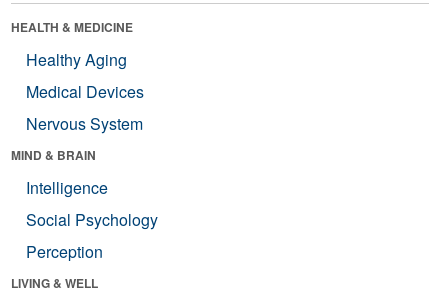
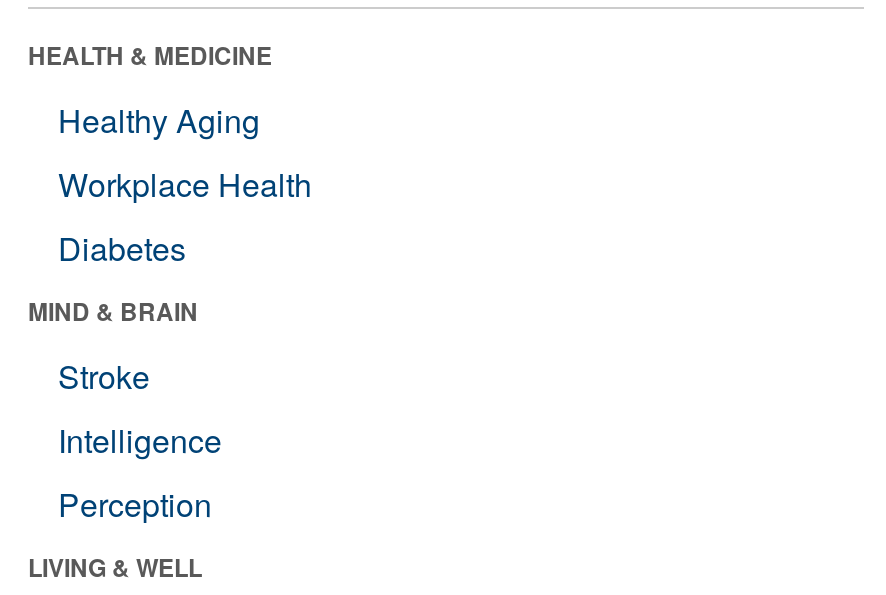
[26,80,144,135] Medical Devices | Nervous System -> [58,161,312,271] Workplace Health | Diabetes
none -> [58,353,150,399] Stroke
moved [26,176,108,199] -> [58,417,222,463]: Intelligence
[26,208,158,231] Social Psychology -> none

